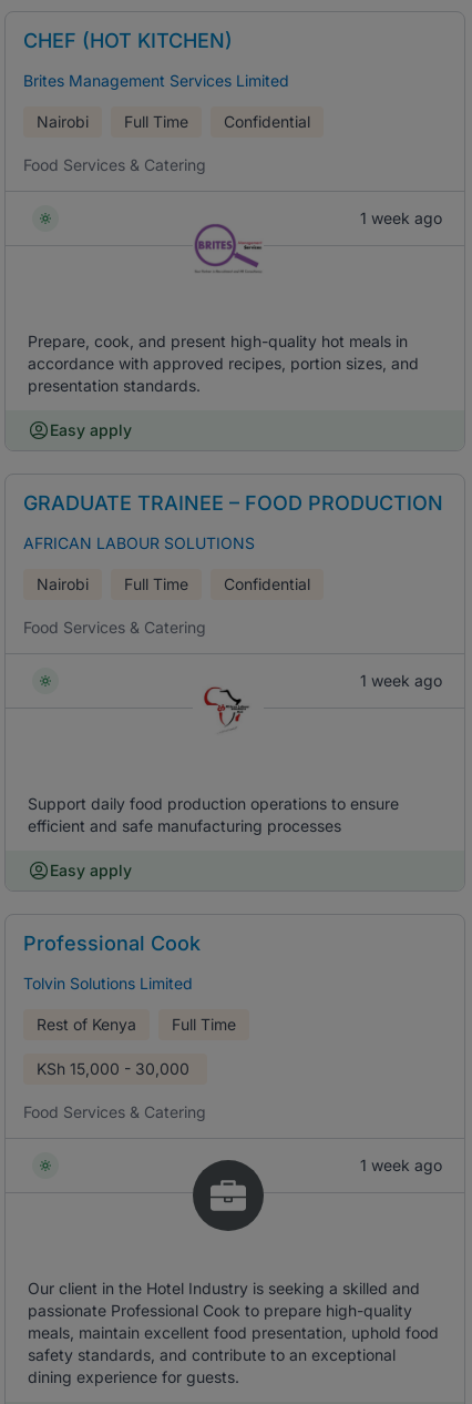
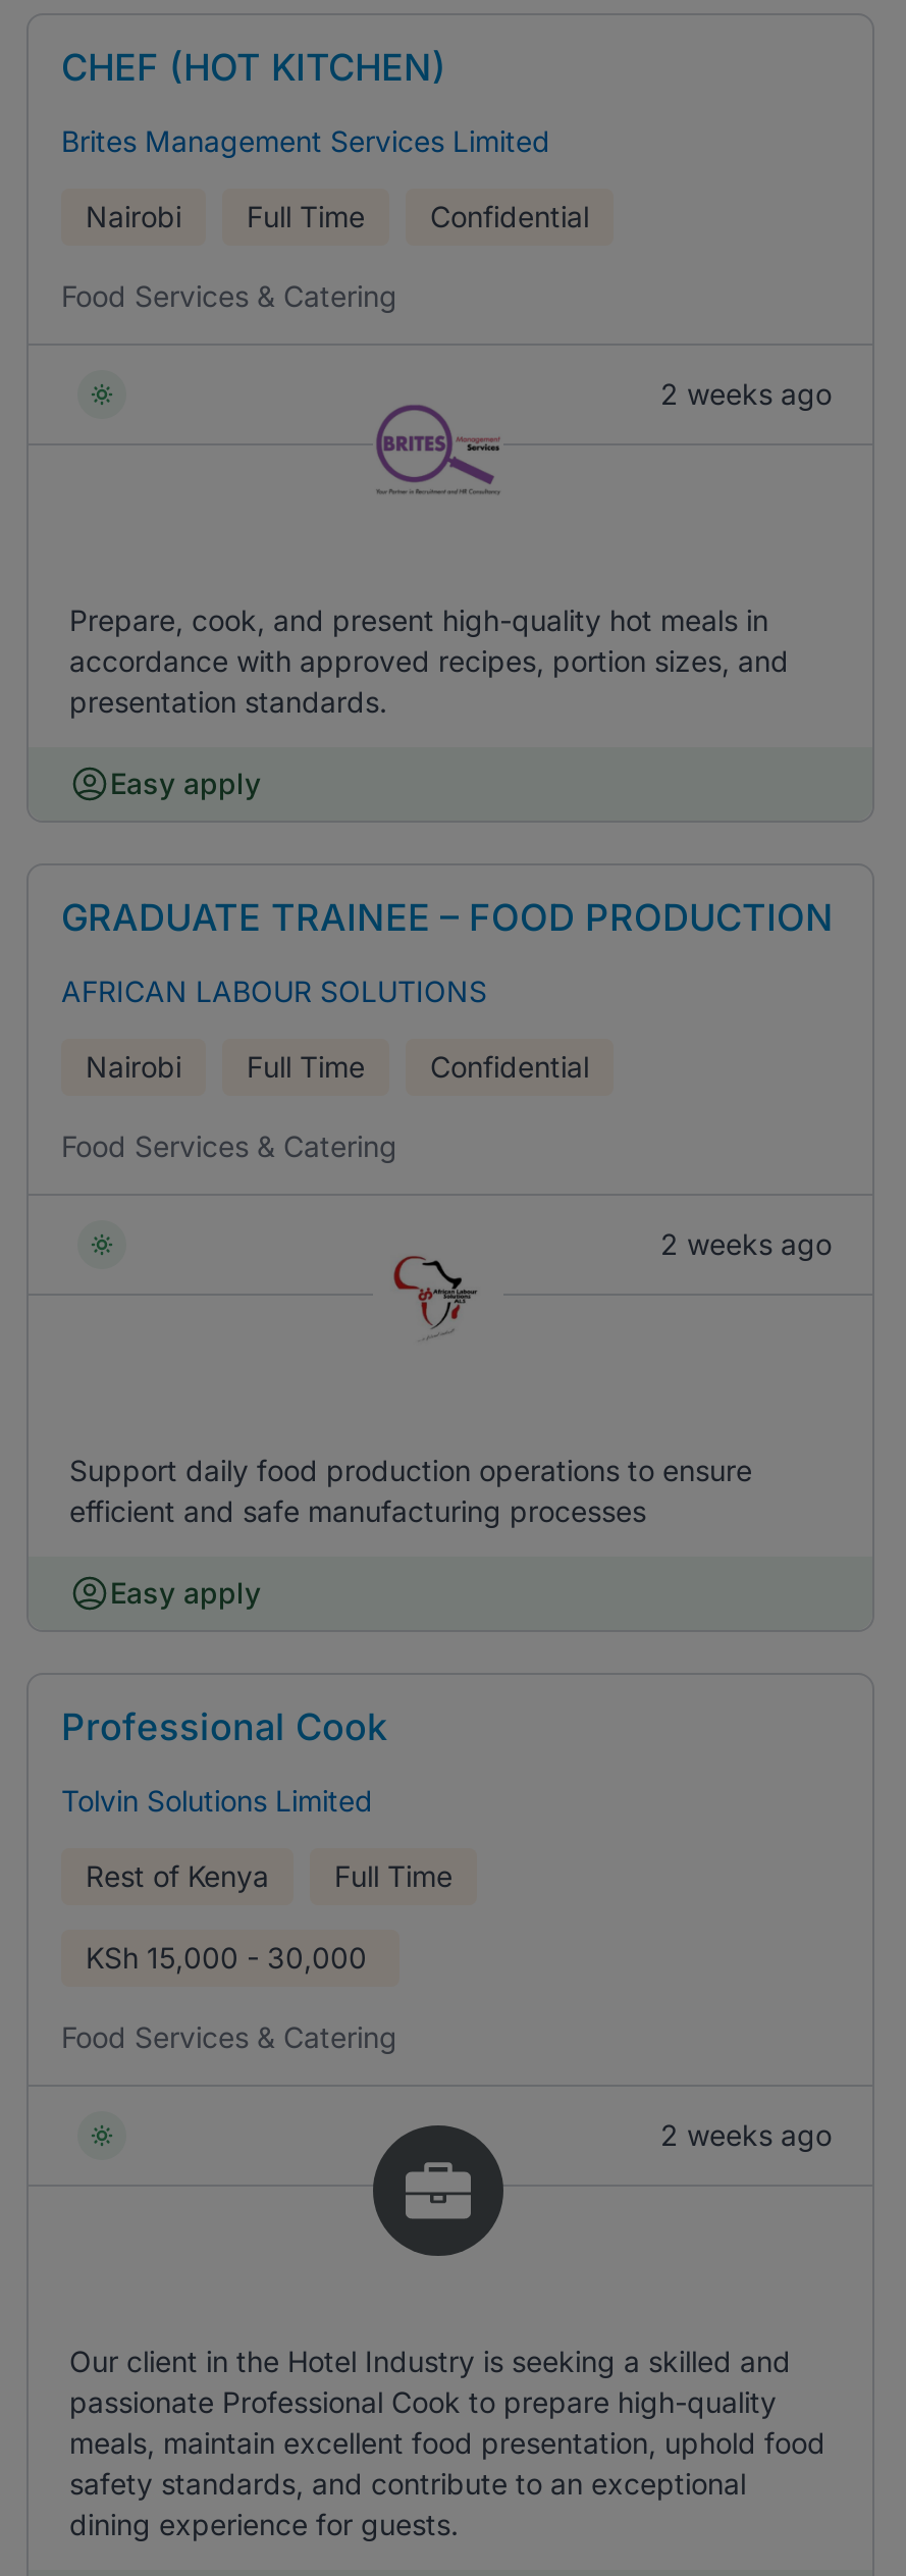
[360,208,442,227] 1 week ago -> [660,376,832,411] 2 weeks ago
[360,671,442,690] 1 week ago -> [660,1226,832,1261] 2 weeks ago
[360,1156,442,1174] 1 week ago -> [660,2117,832,2152] 2 weeks ago

